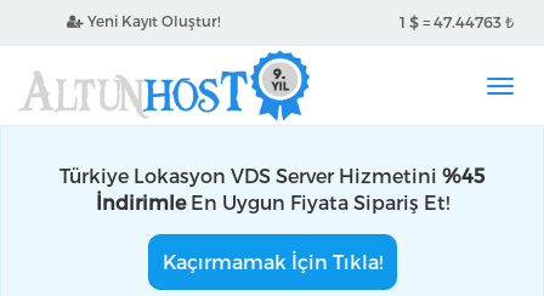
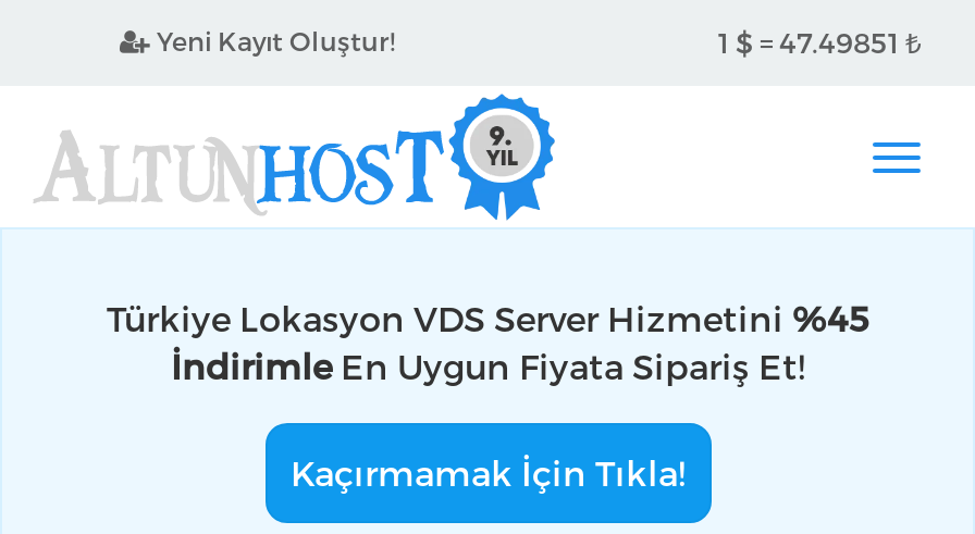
[399,12,514,31] 1 $ = 47.44763 ₺ -> [718,24,921,59] 1 $ = 47.49851 ₺

